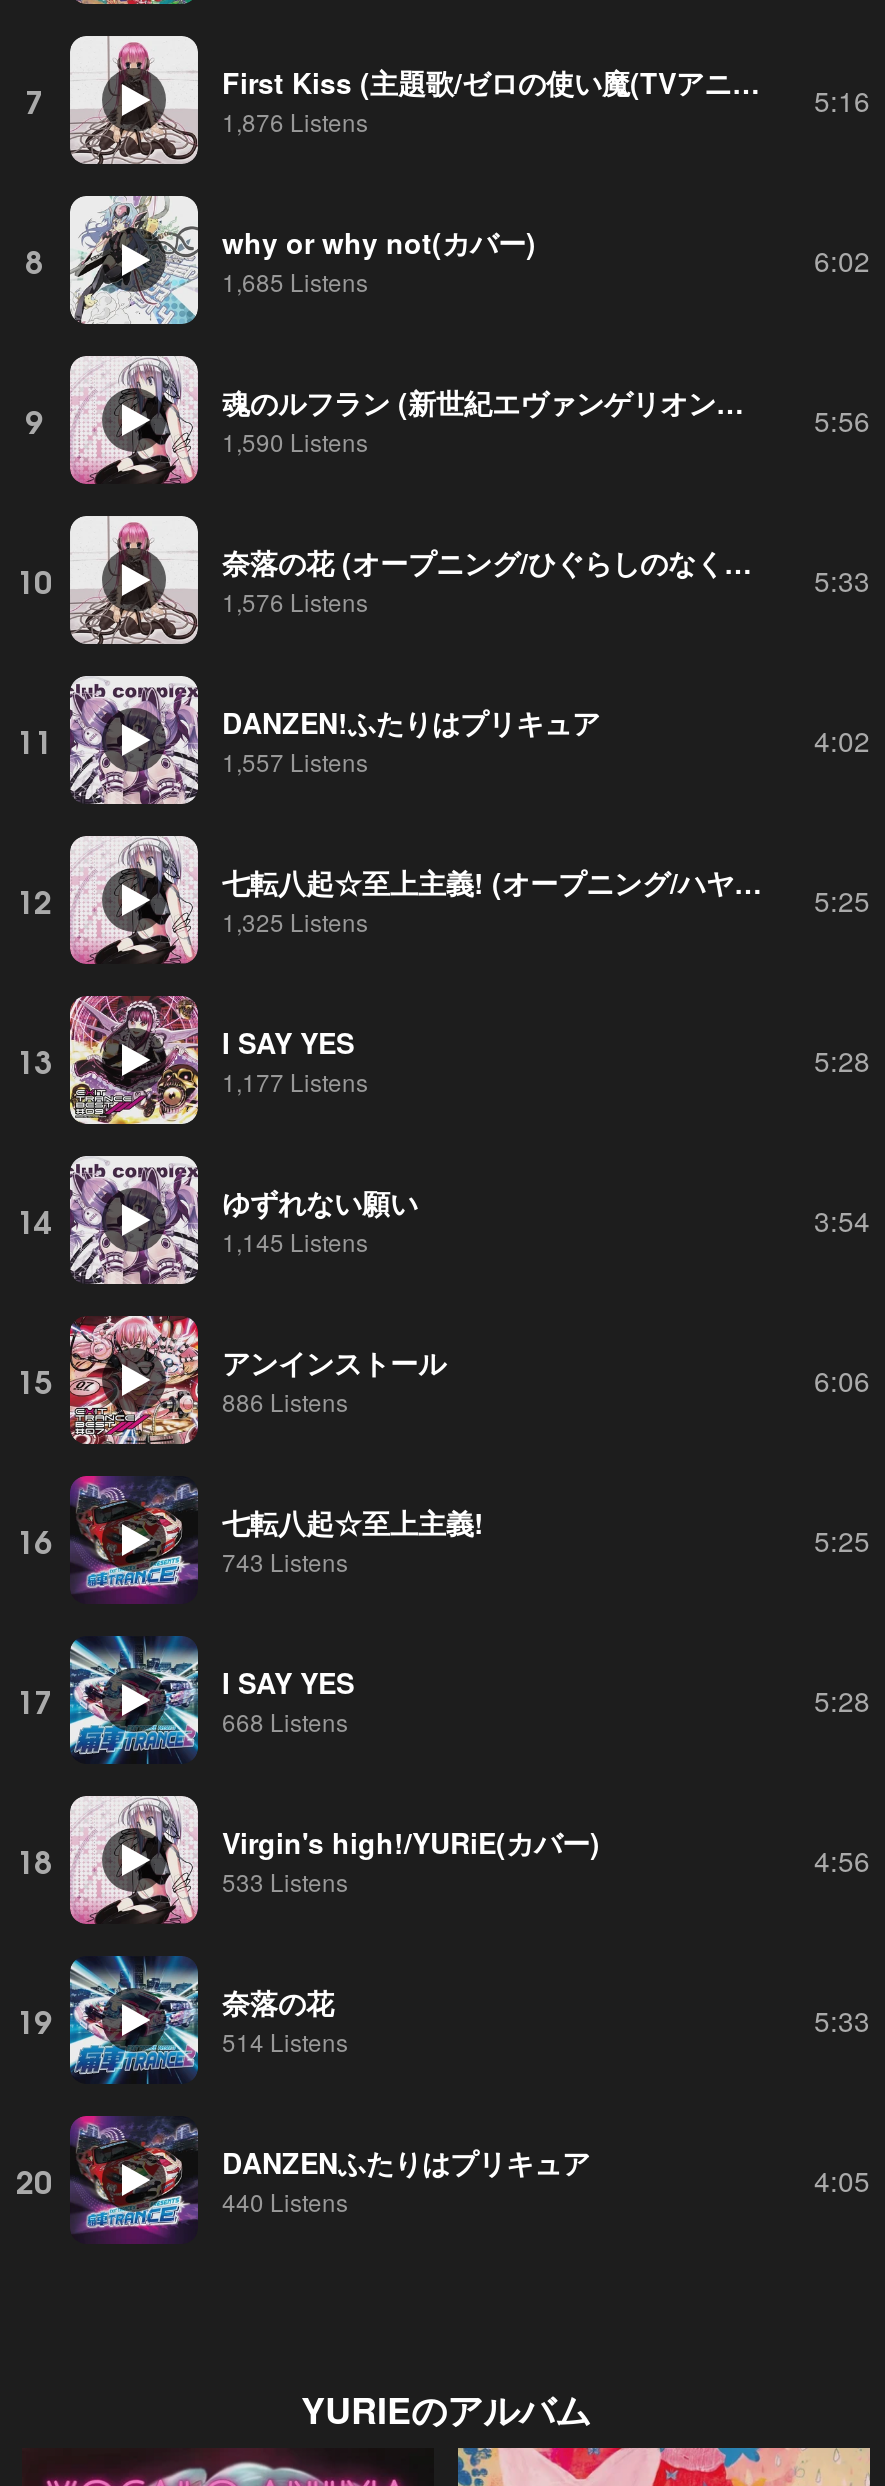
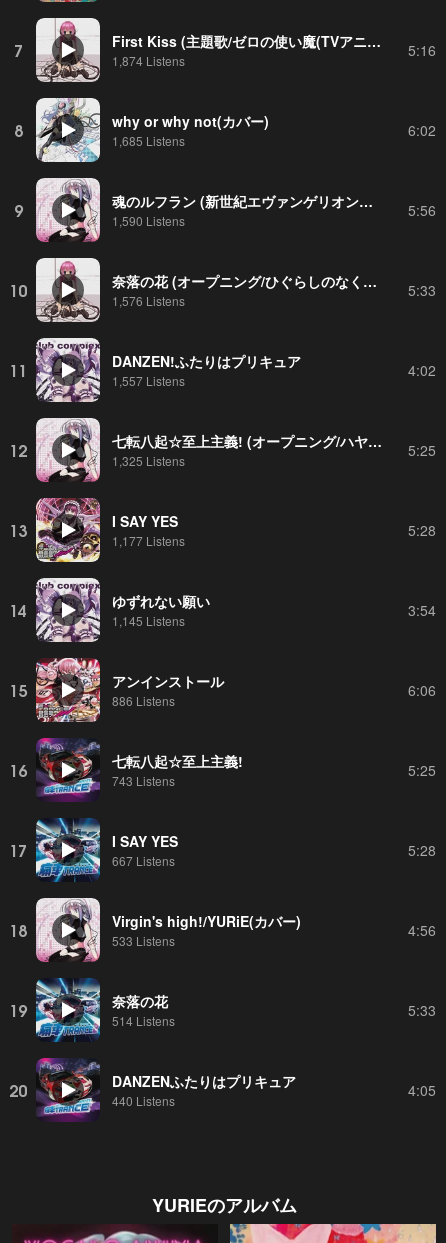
[222,103,368,137] 1,876 Listens -> [112,51,185,68] 1,874 Listens
[222,1703,348,1737] 668 Listens -> [112,851,175,868] 667 Listens

